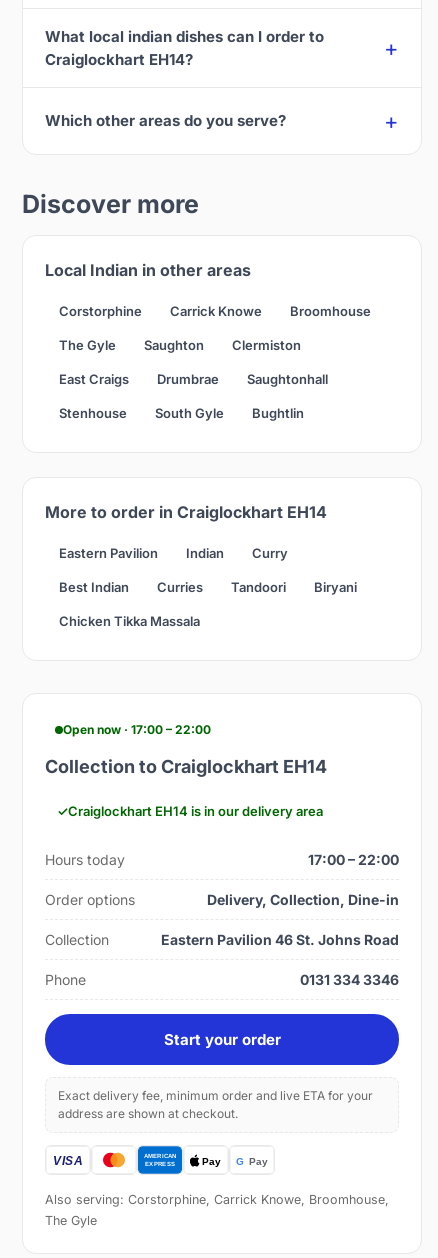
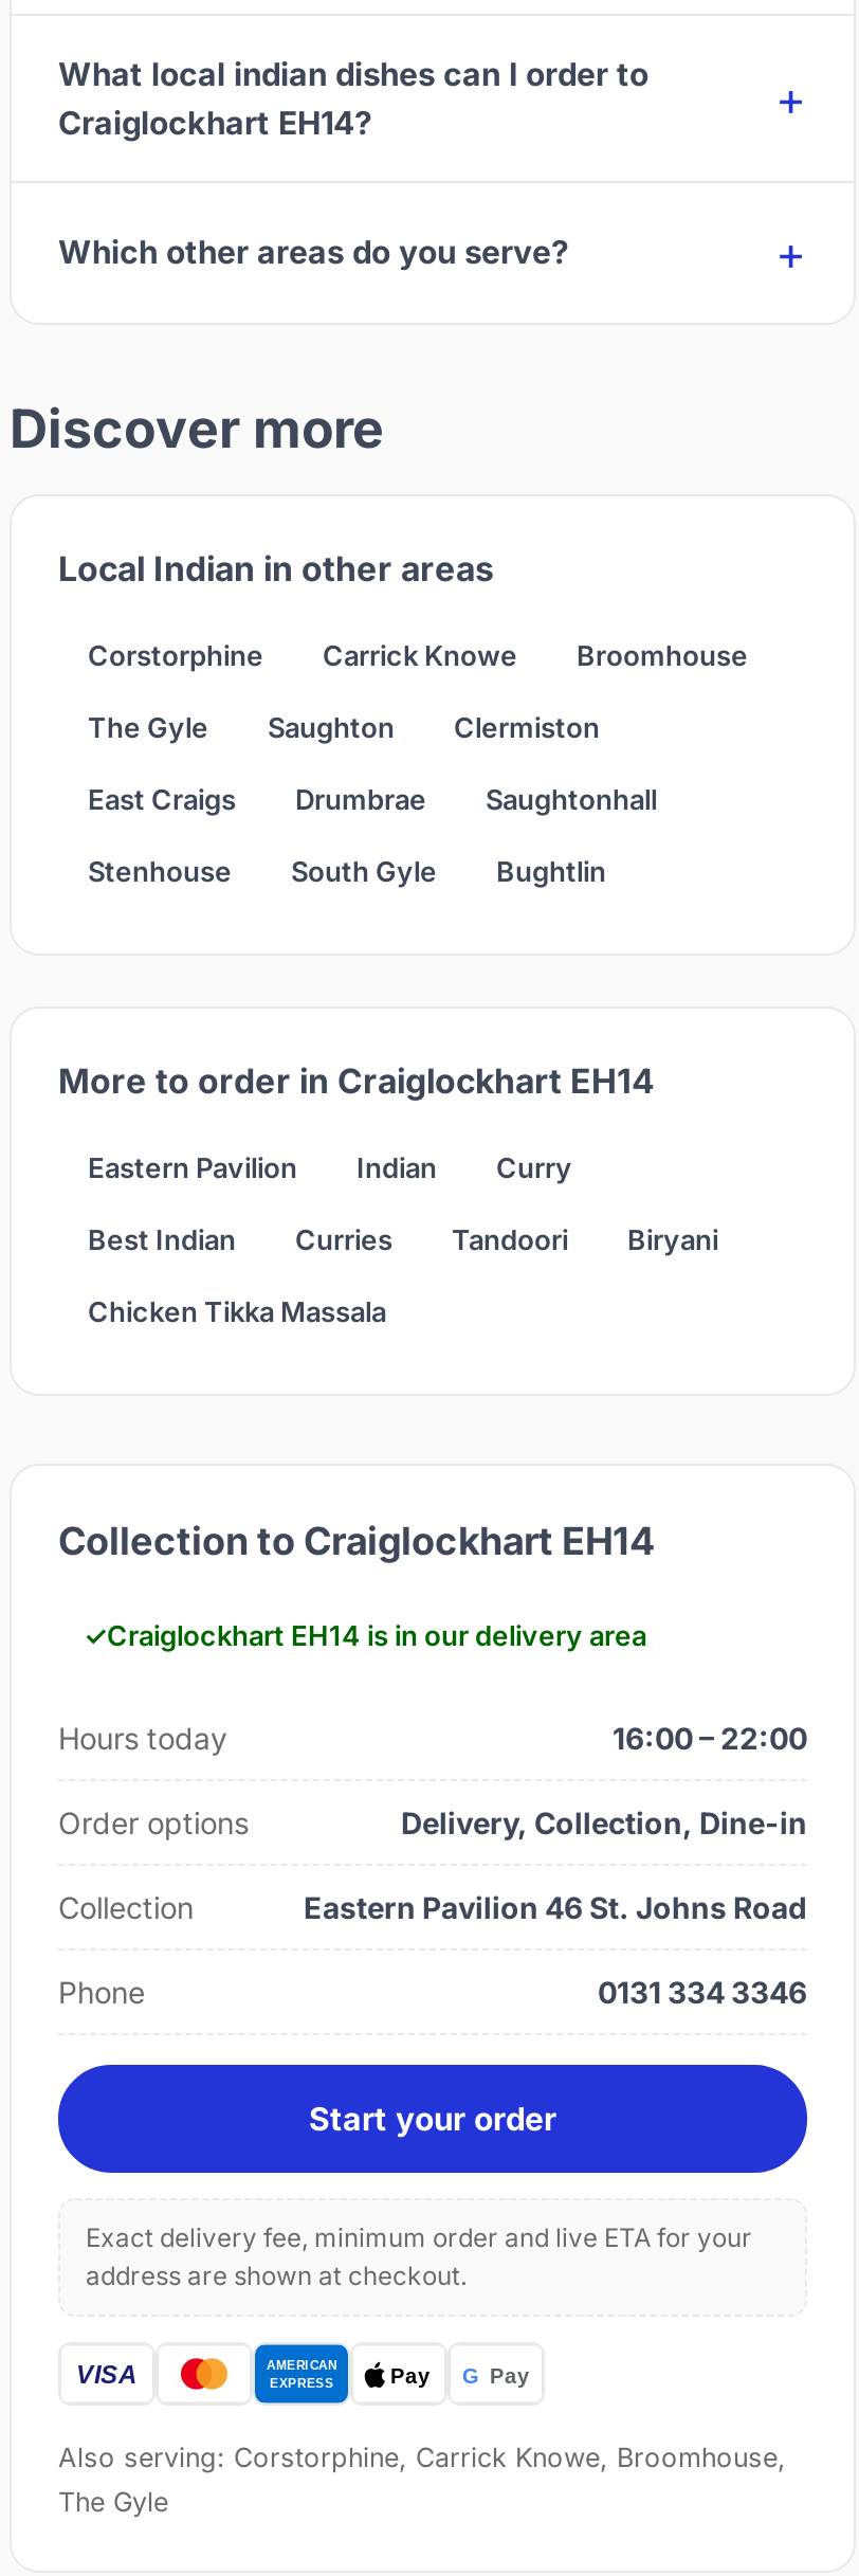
[63,722,211,737] Open now · 17:00 – 22:00 -> none
[308,851,399,868] 17:00 – 22:00 -> [613,1719,807,1755] 16:00 – 22:00

